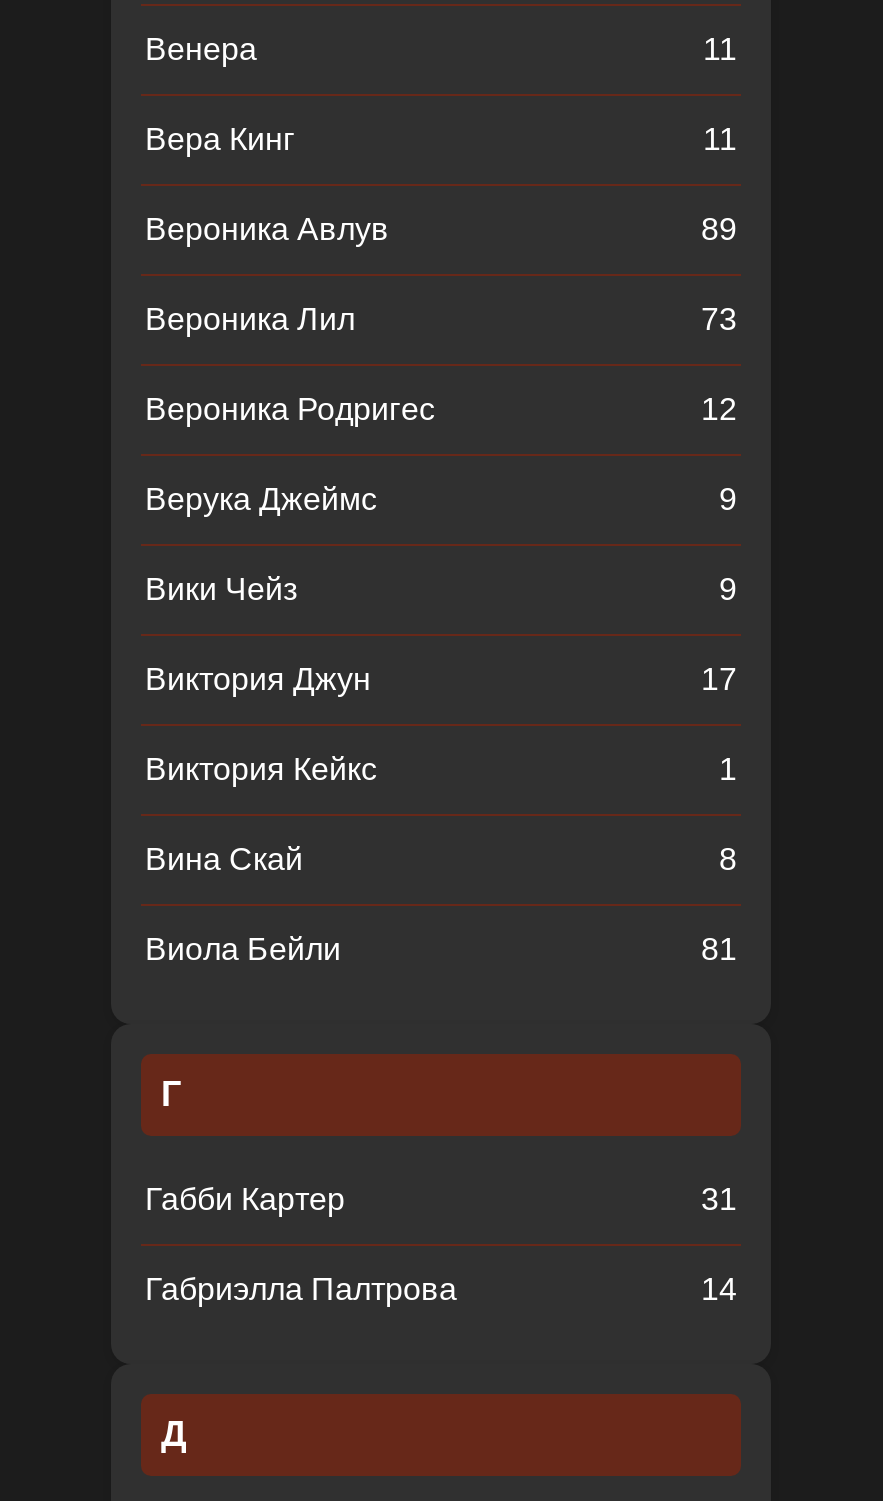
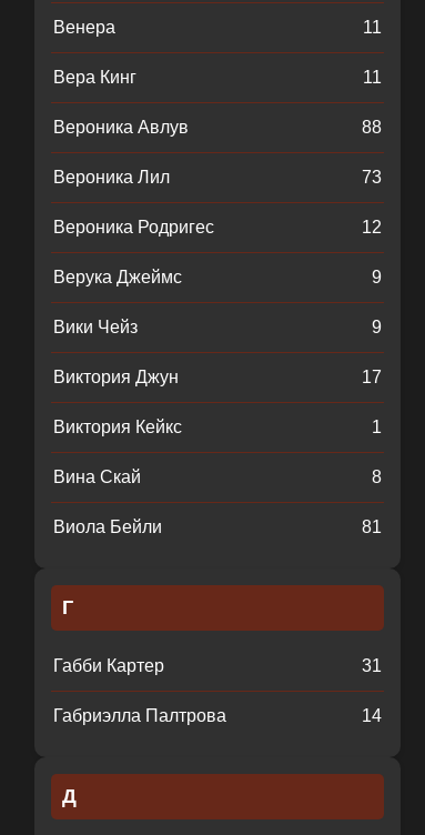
[701,212,737,246] 89 -> [362,118,382,137] 88

